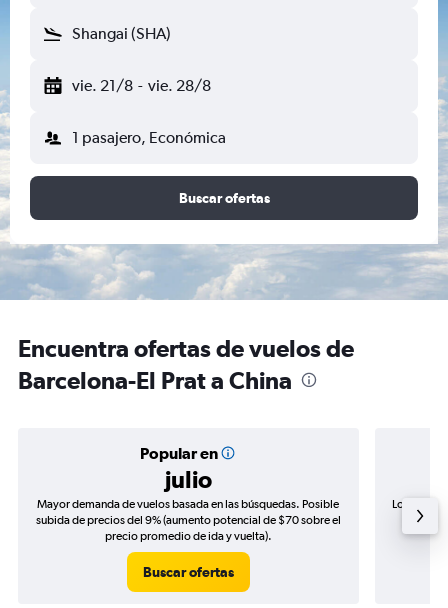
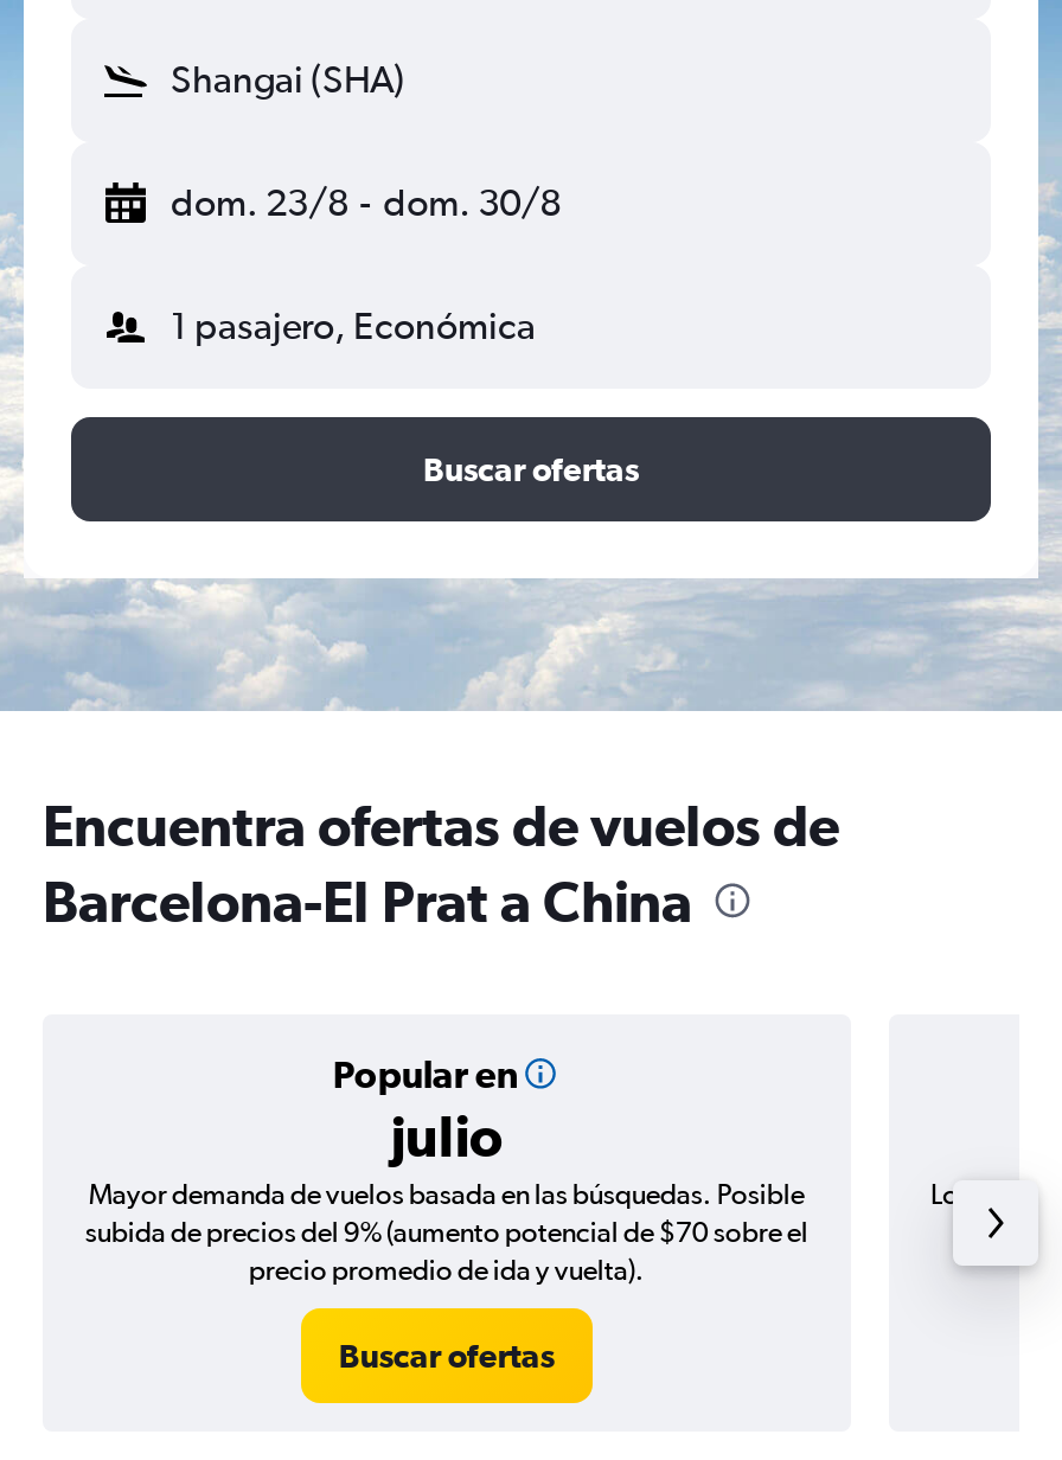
[72,76,211,95] vie. 21/8 - vie. 28/8 -> [171,180,561,225] dom. 23/8 - dom. 30/8

